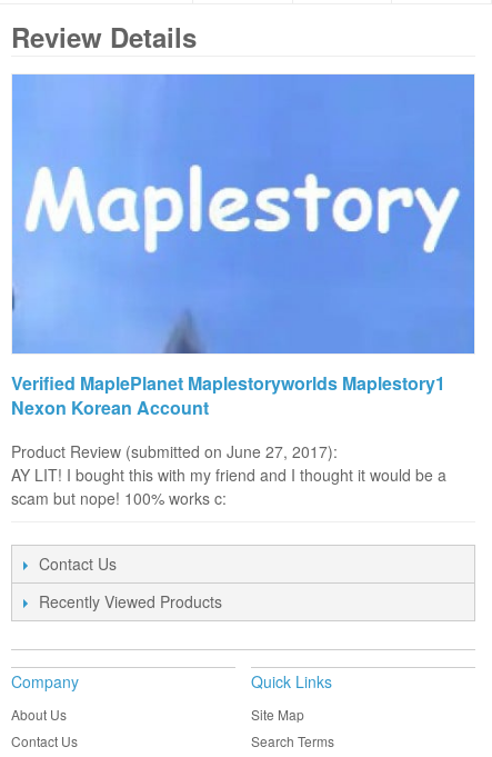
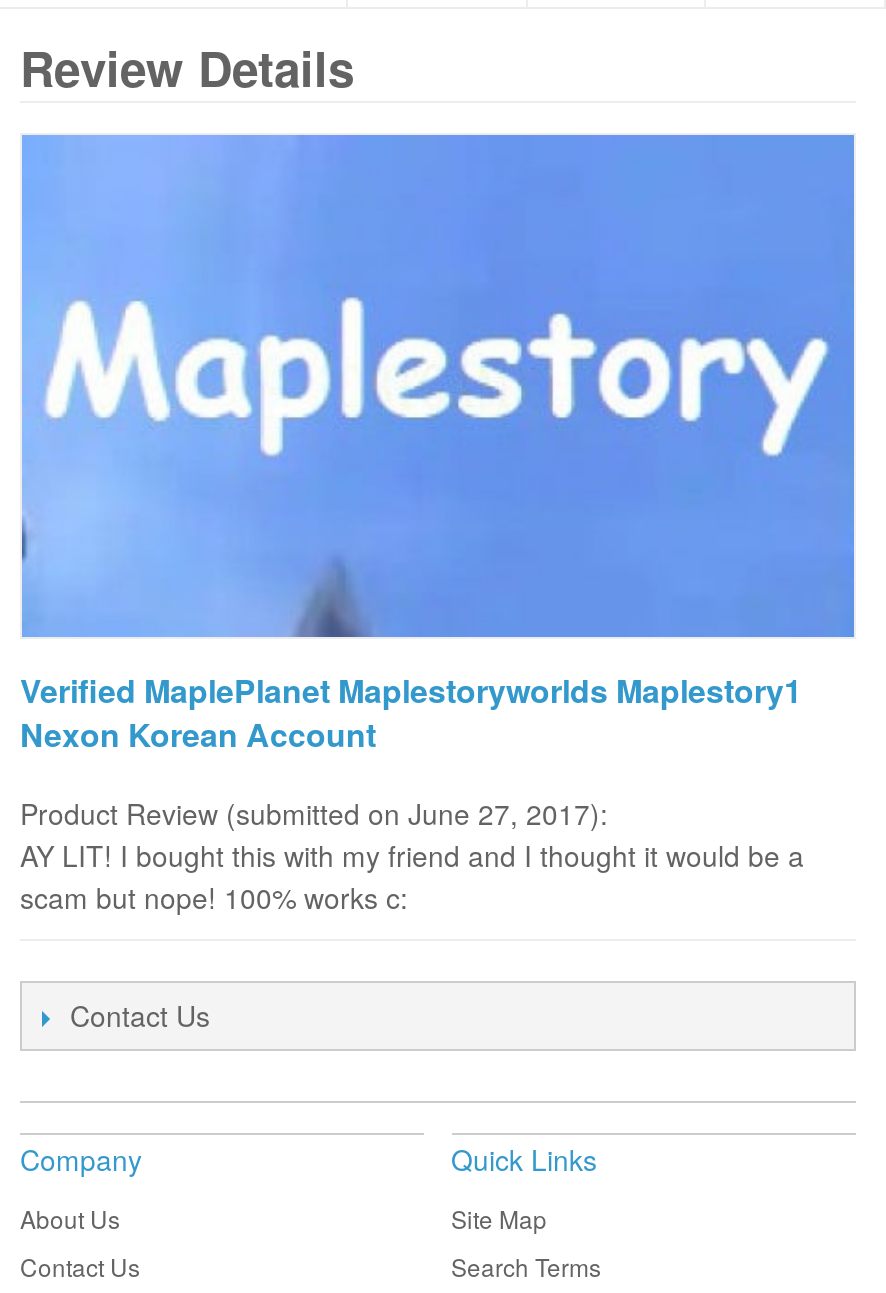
[39,591,222,613] Recently Viewed Products -> none

